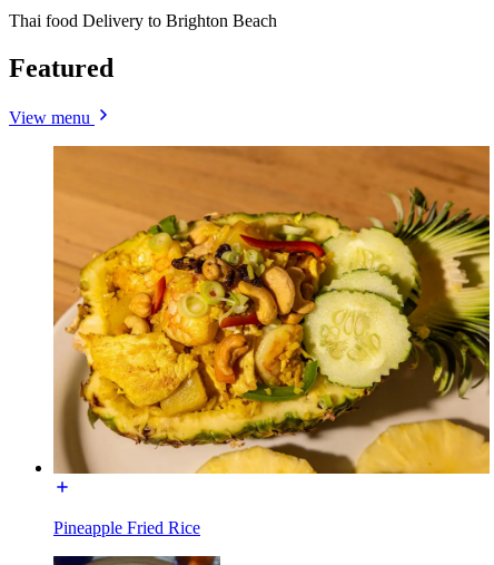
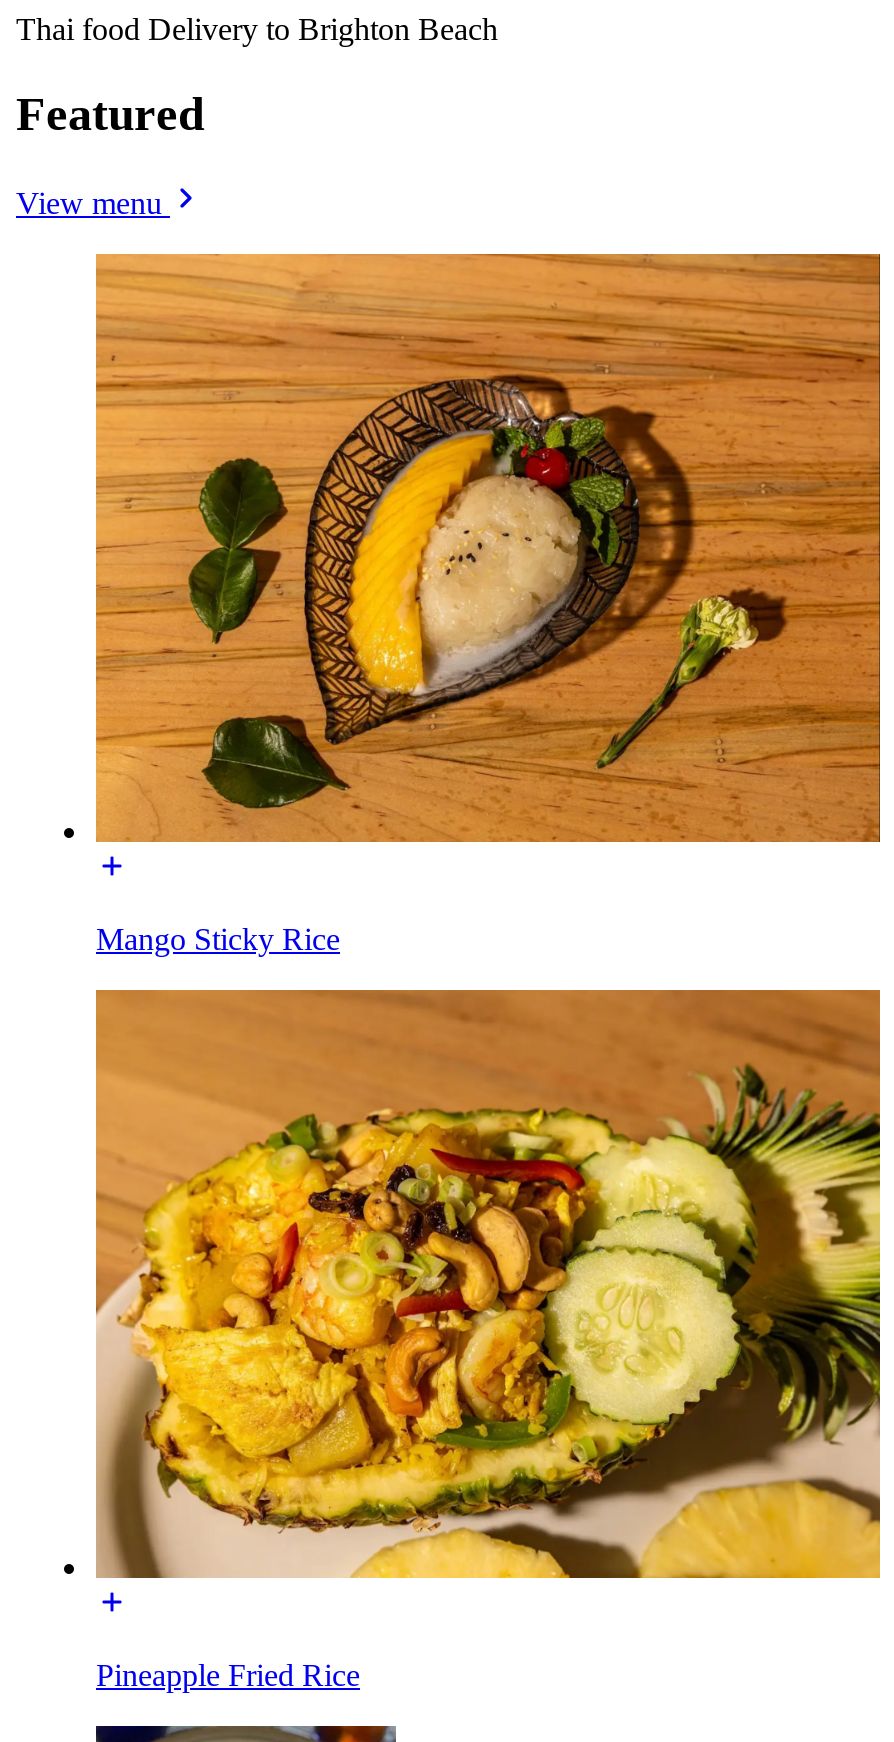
none -> [96,254,882,955] [image] | Mango Sticky Rice

